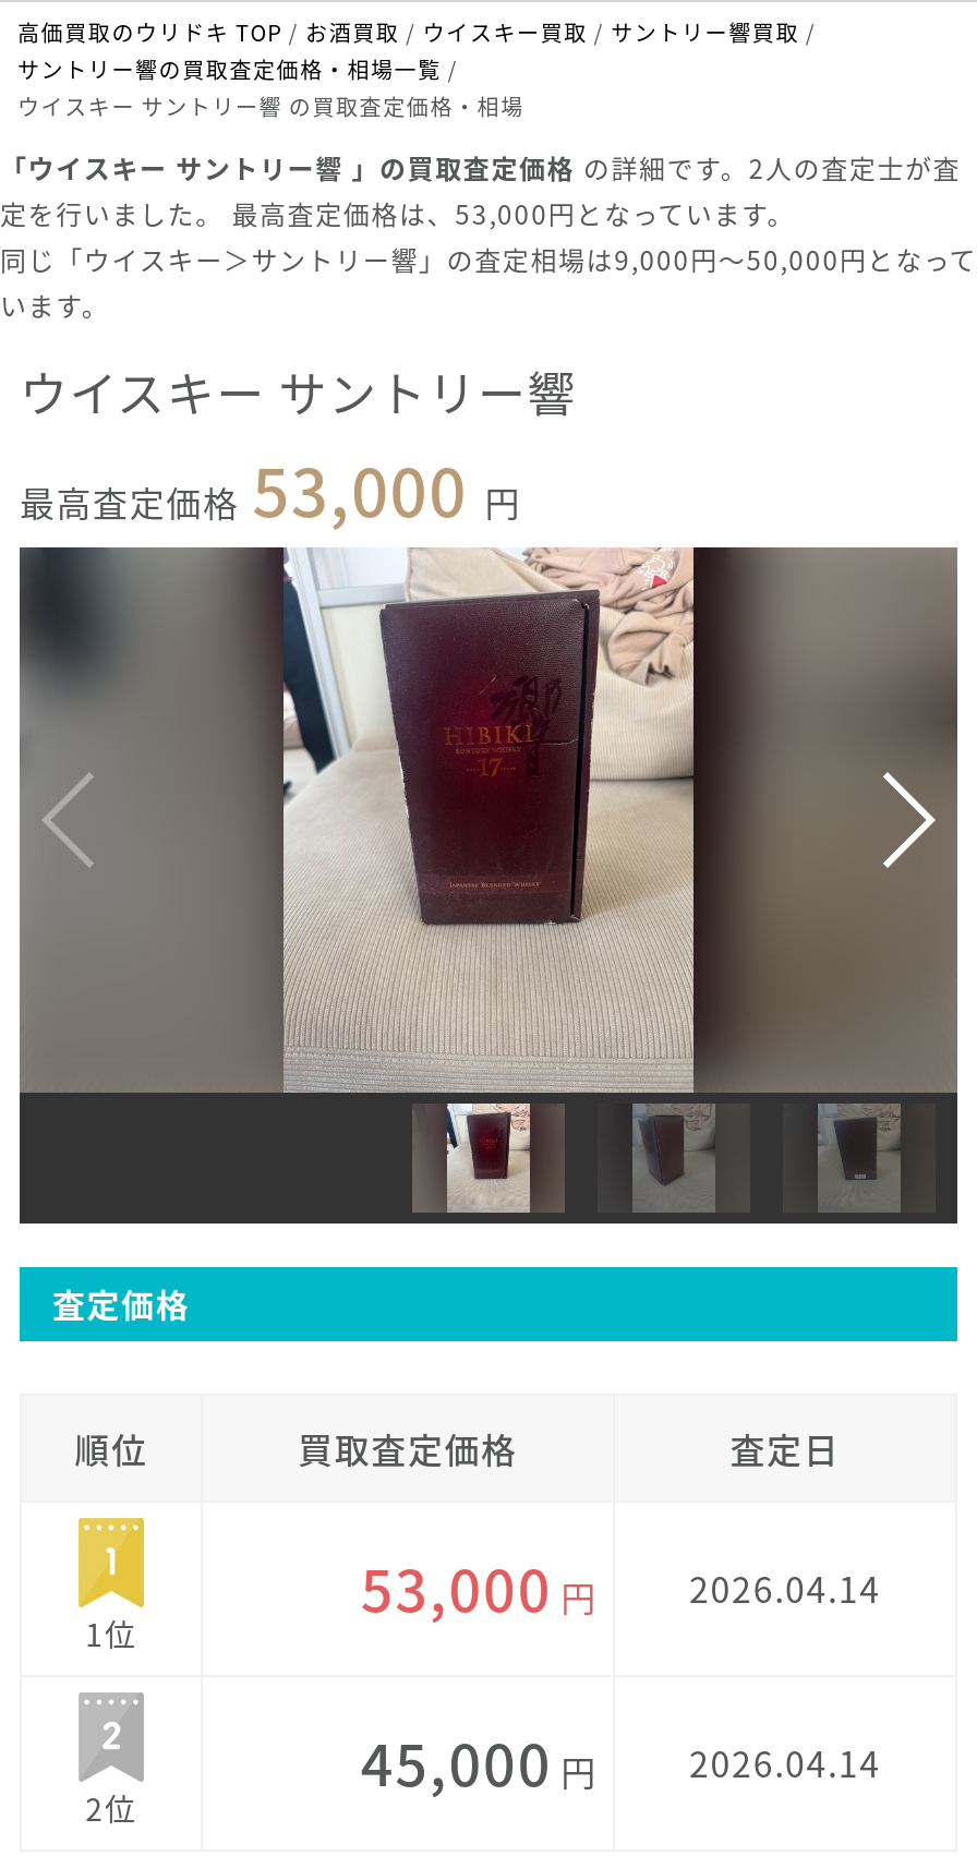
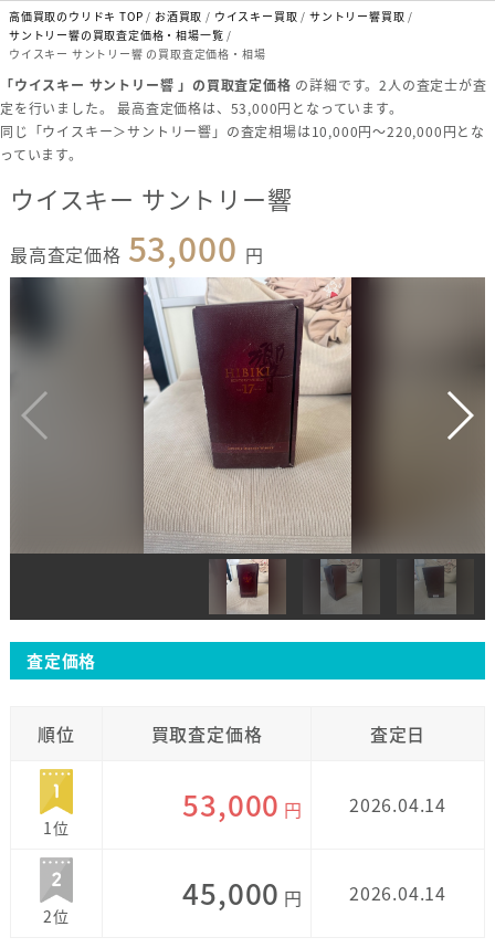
[0,240,977,325] 同じ「ウイスキー＞サントリー響」の査定相場は9,000円〜50,000円となって | います。 -> [0,122,485,165] 同じ「ウイスキー＞サントリー響」の査定相場は10,000円〜220,000円とな | っています。

